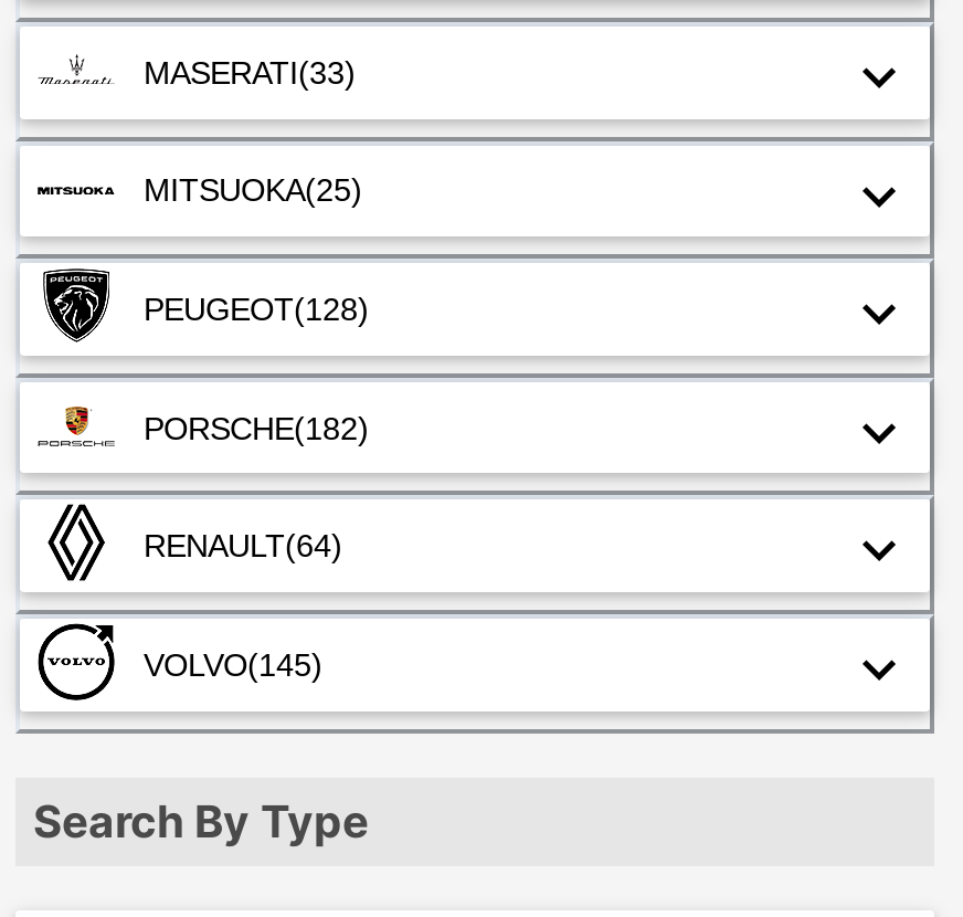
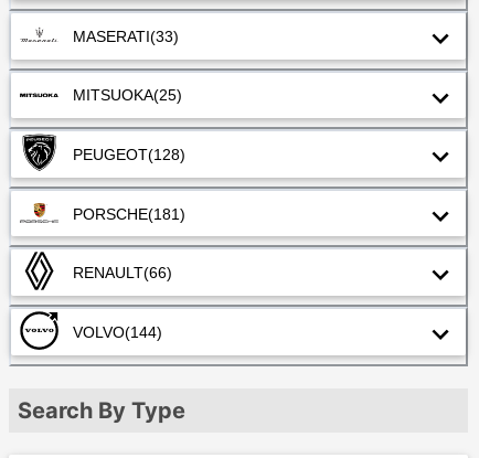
[144,410,369,445] PORSCHE(182) -> [73,205,185,222] PORSCHE(181)
[144,529,342,564] RENAULT(64) -> [73,264,172,282] RENAULT(66)
[144,647,322,682] VOLVO(145) -> [73,323,162,341] VOLVO(144)

